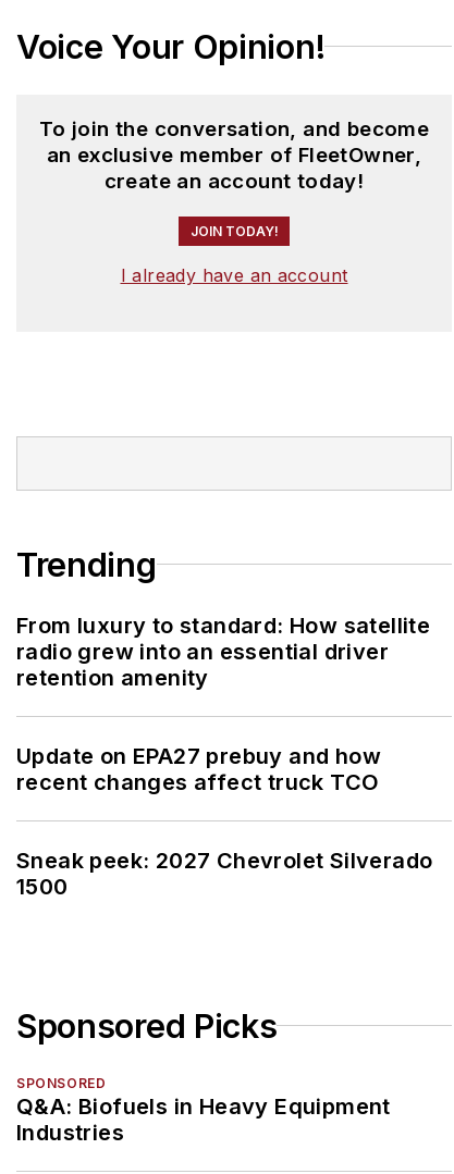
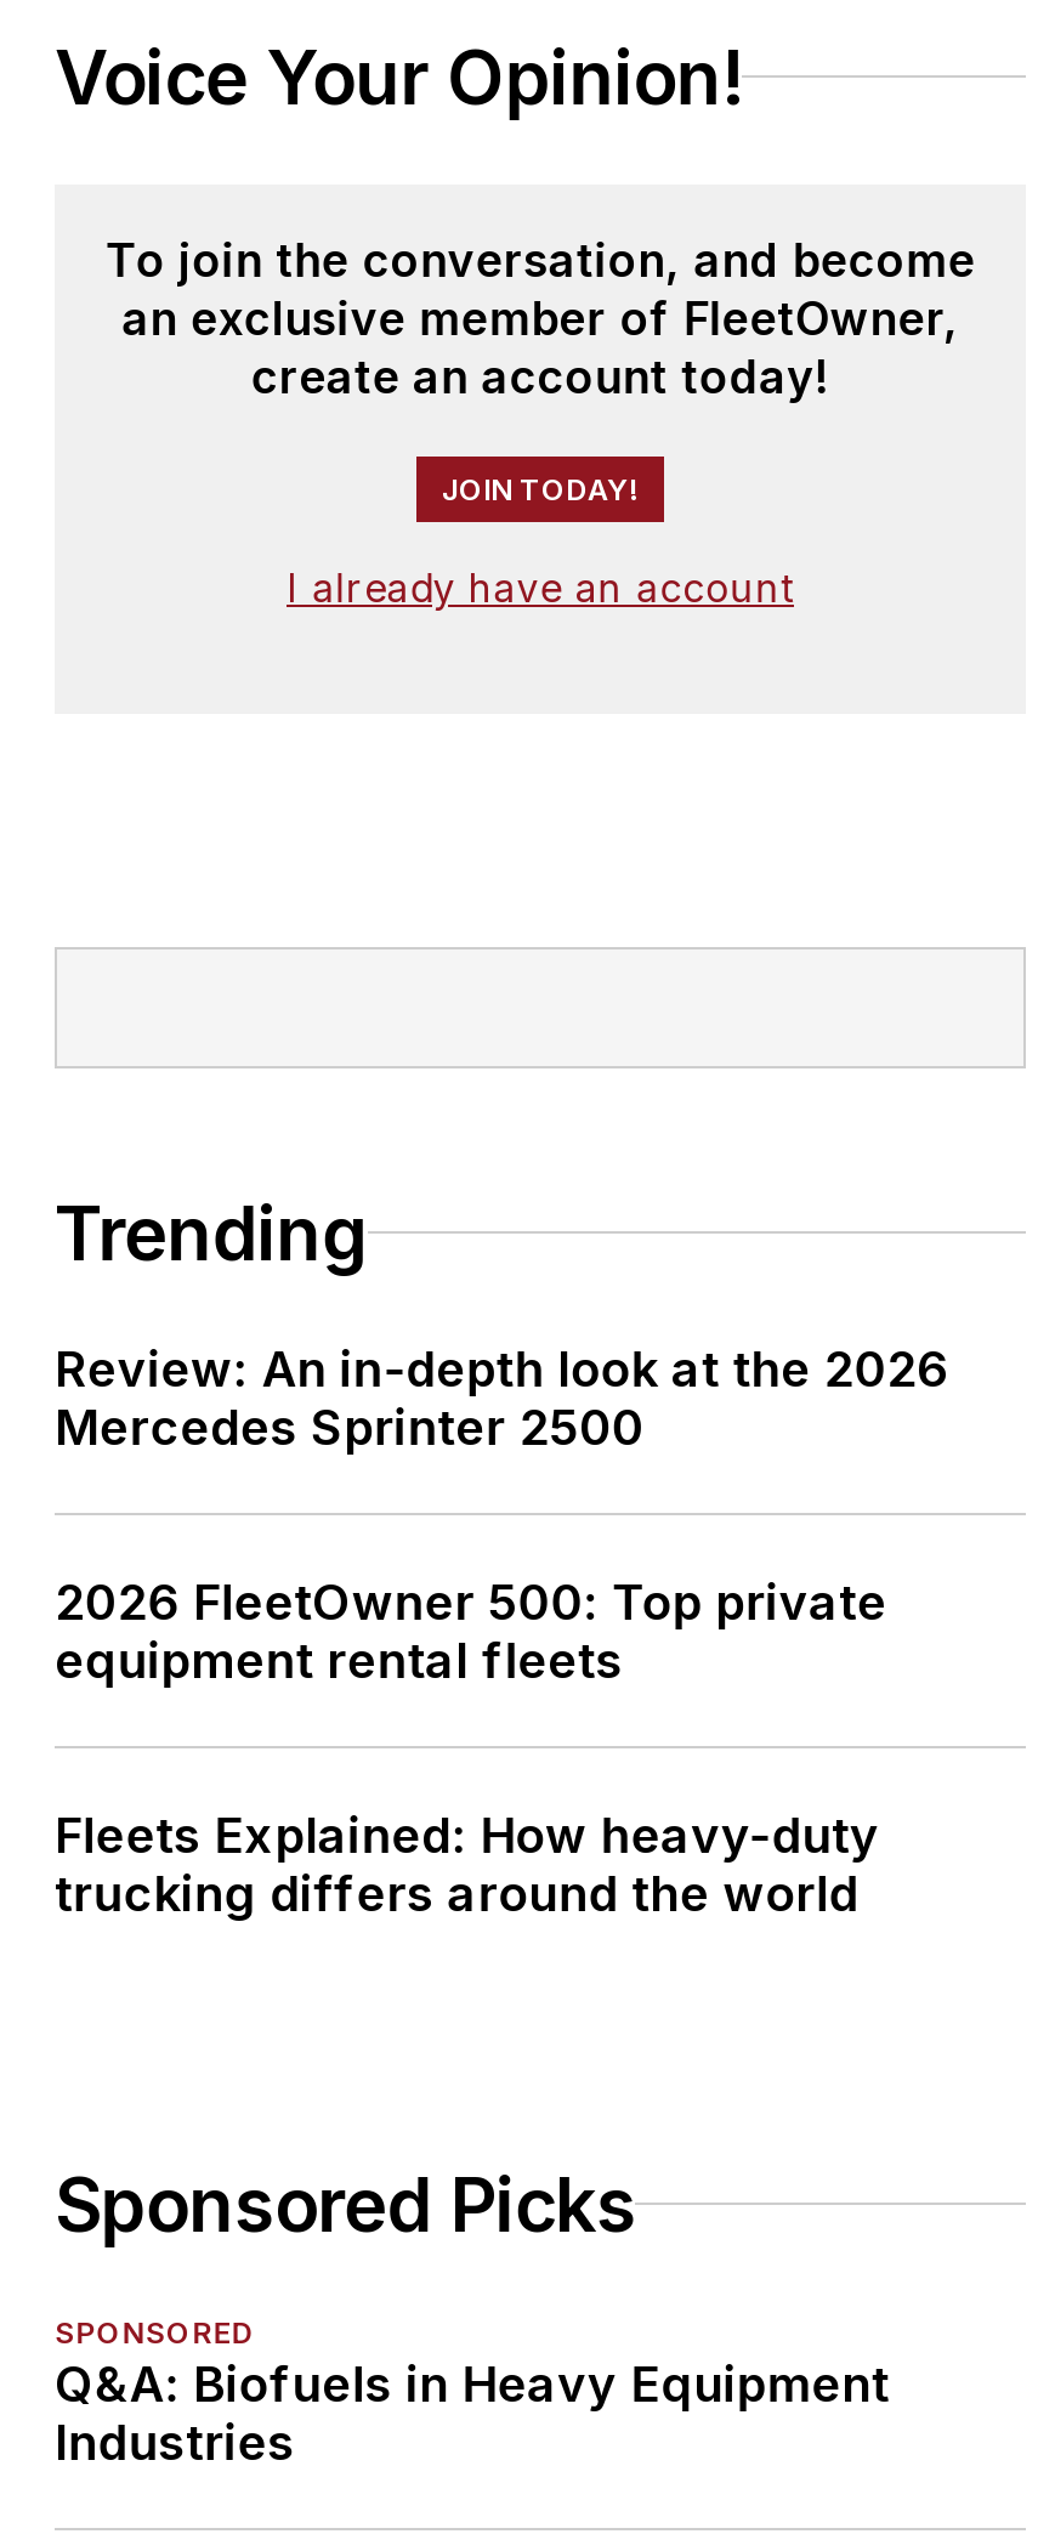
[16,612,430,690] From luxury to standard: How satellite | radio grew into an essential driver | retention amenity -> [55,1339,949,1456] Review: An in-depth look at the 2026 | Mercedes Sprinter 2500
[16,743,381,795] Update on EPA27 prebuy and how | recent changes affect truck TCO -> [55,1572,887,1689] 2026 FleetOwner 500: Top private | equipment rental fleets
[16,847,433,899] Sneak peek: 2027 Chevrolet Silverado | 1500 -> [55,1805,880,1922] Fleets Explained: How heavy-duty | trucking differs around the world

